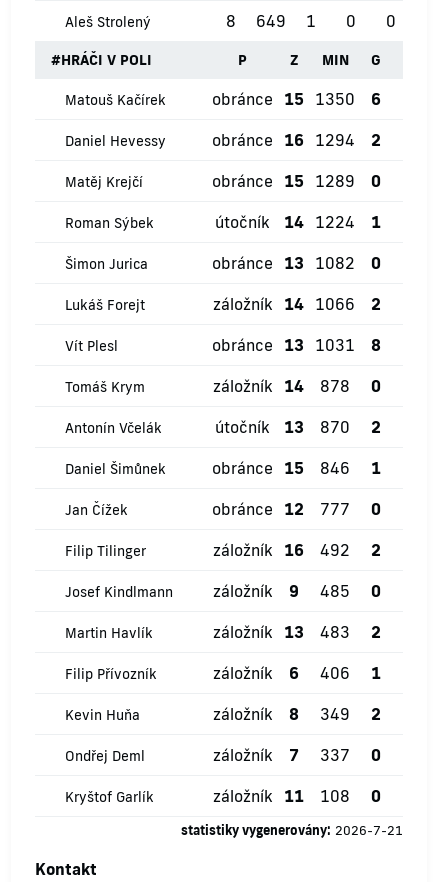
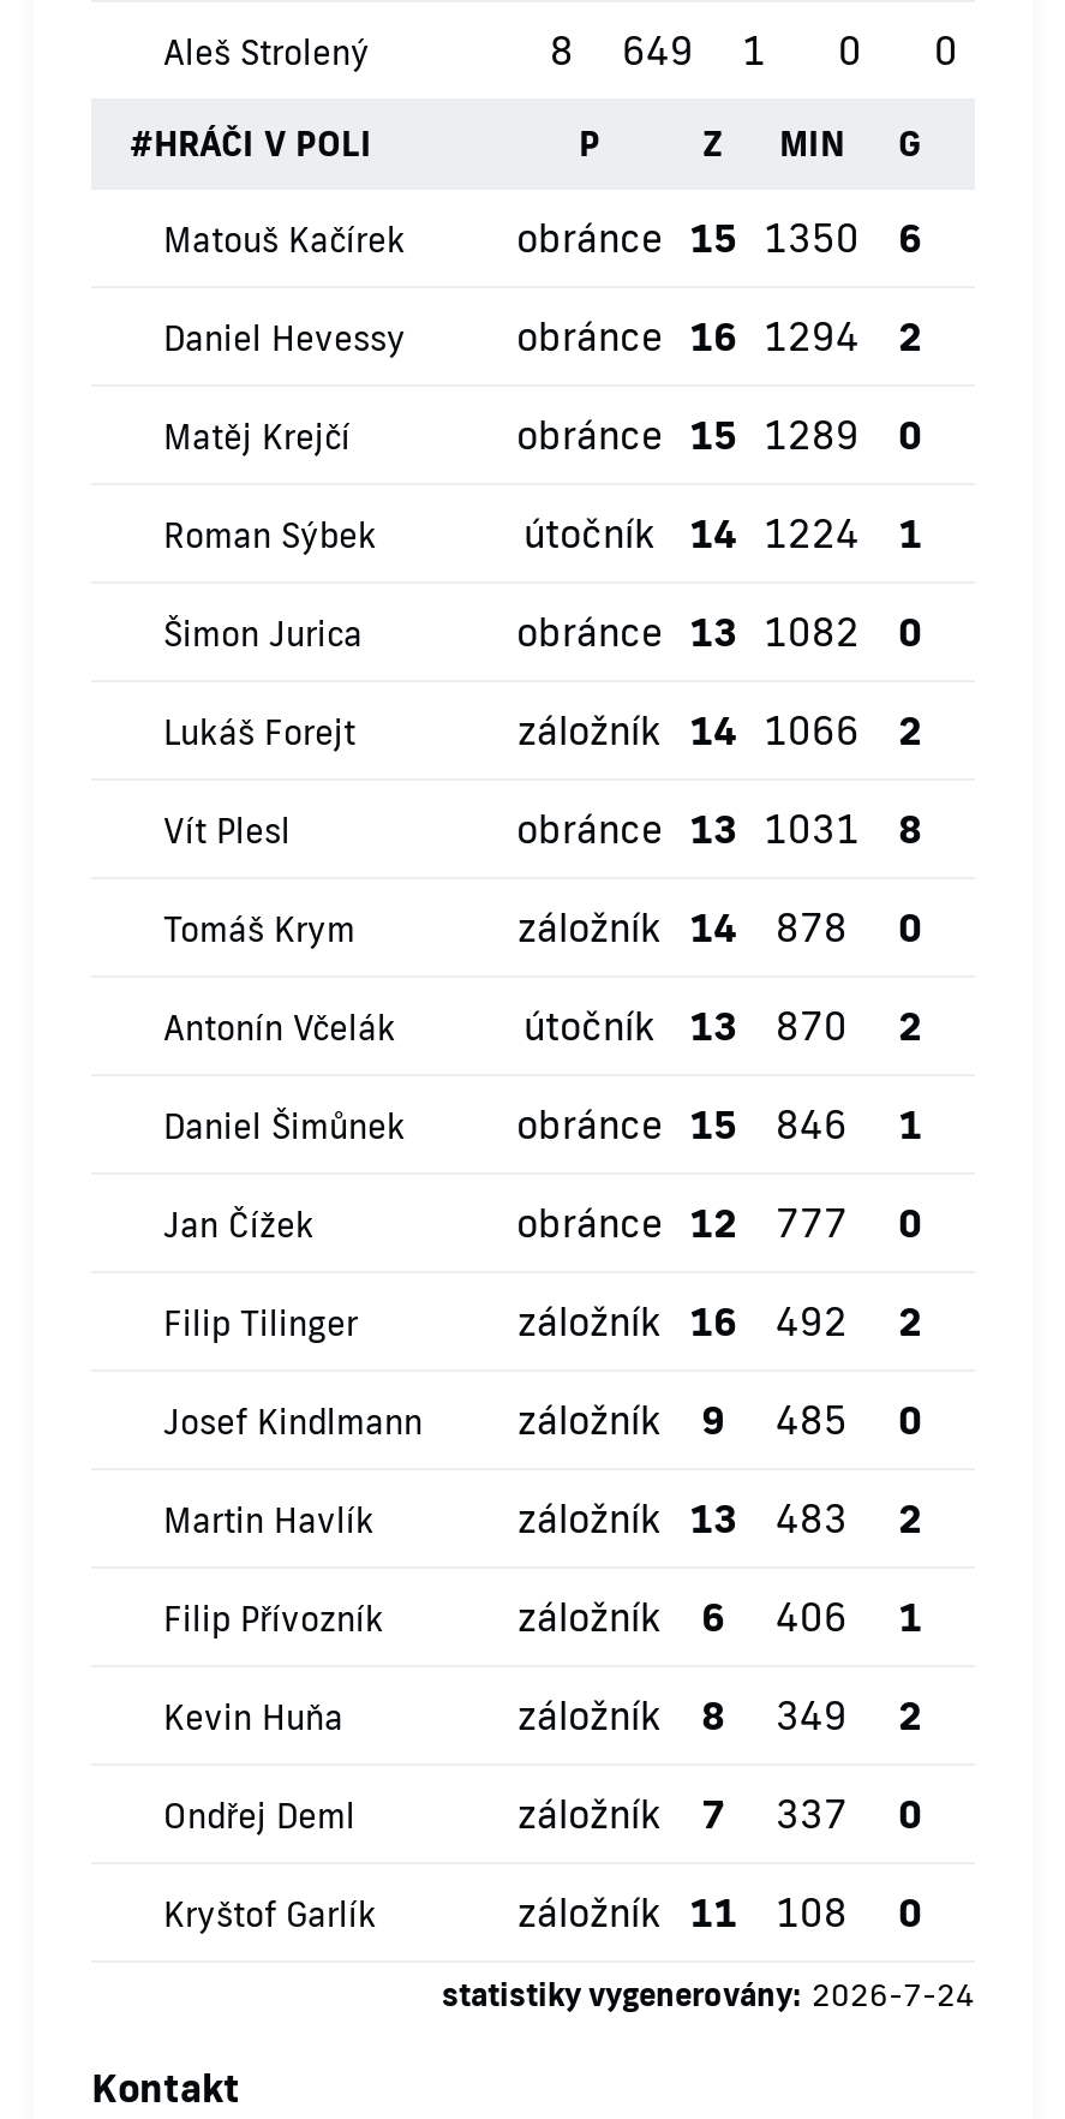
[181,822,403,838] statistiky vygenerovány: 2026-7-21 -> [442,1975,975,2013] statistiky vygenerovány: 2026-7-24

